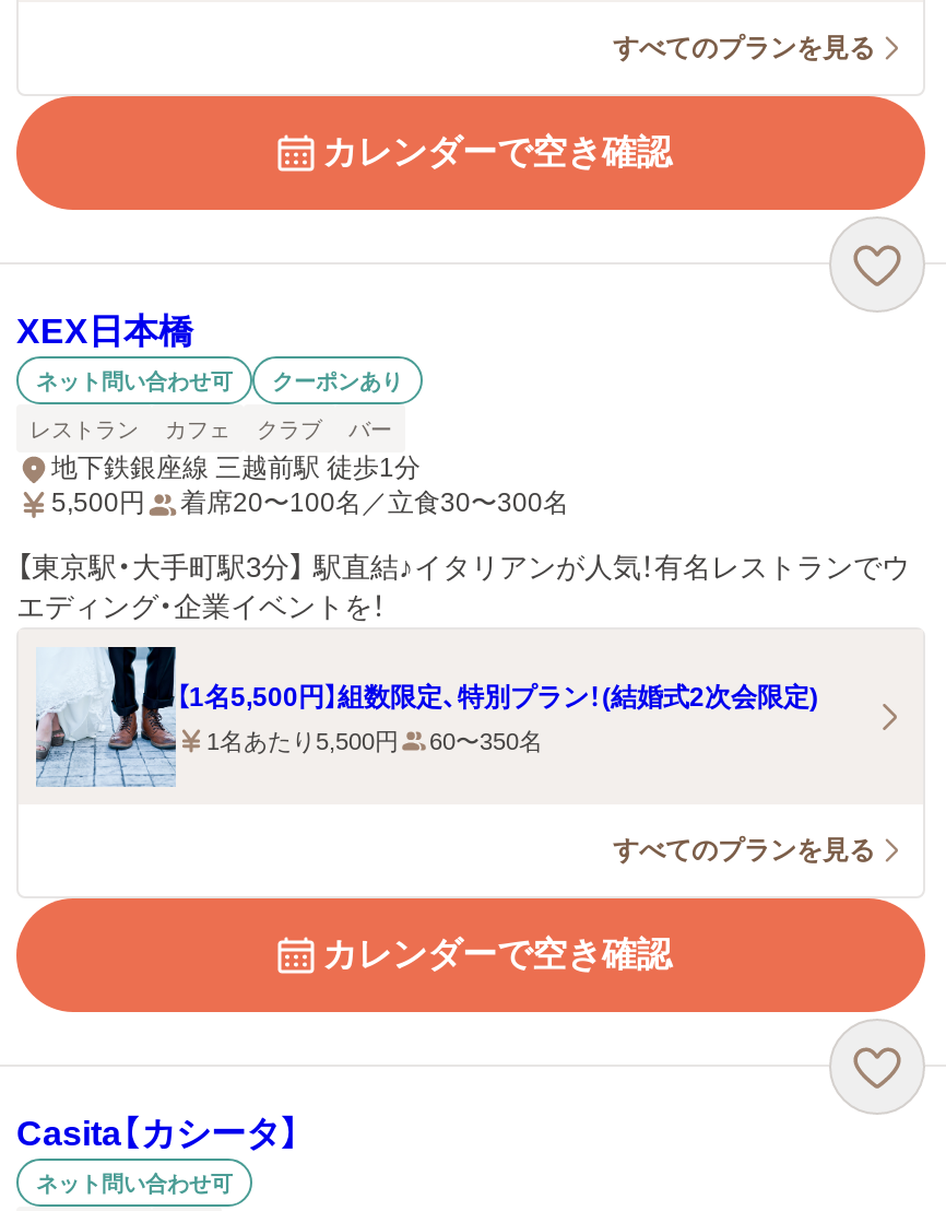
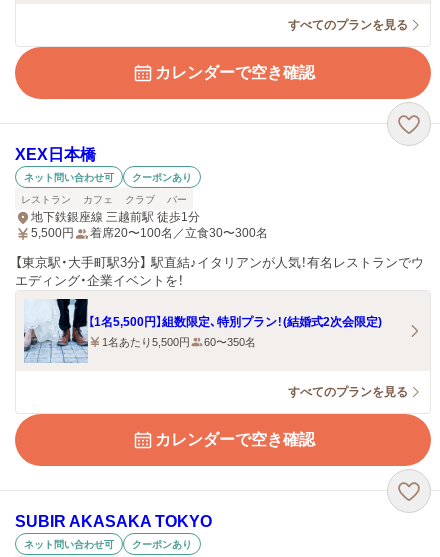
[16,1115,300,1152] Casita【カシータ】 -> [15,513,212,530] SUBIR AKASAKA TOKYO
none -> [132,538,192,549] クーポンあり

